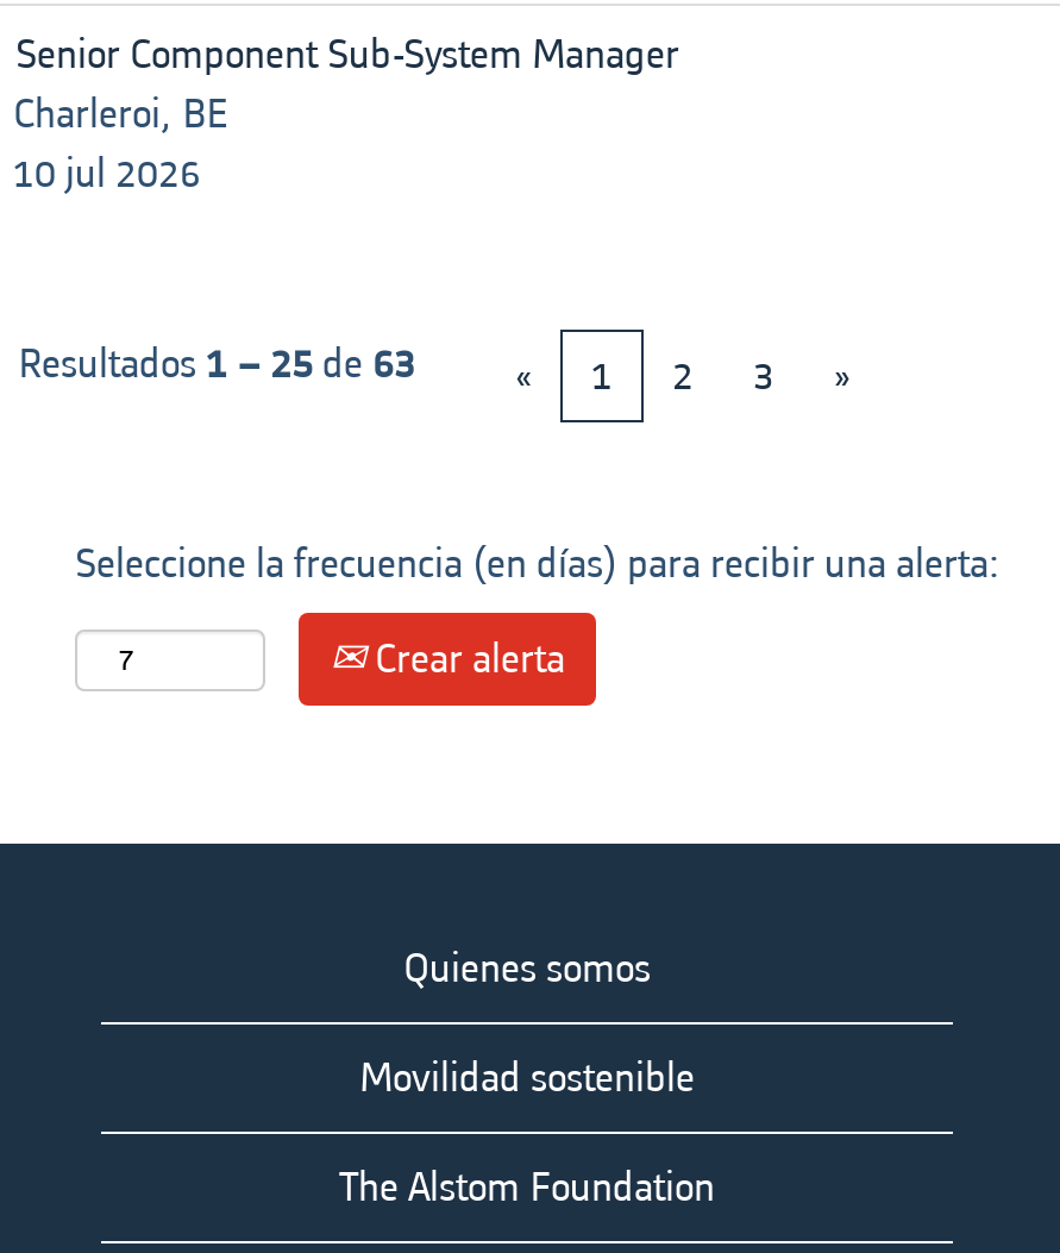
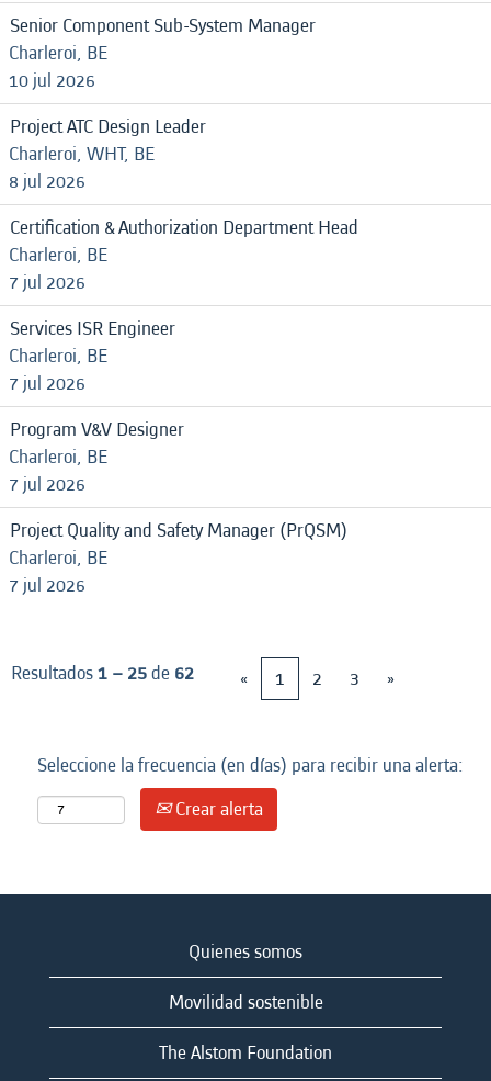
[18,334,415,394] Resultados 1 – 25 de 63 -> [9,113,358,687] Project ATC Design Leader | Charleroi, WHT, BE | 8 jul 2026 | Certification & Authorization Department Head | Charleroi, BE | 7 jul 2026 | Services ISR Engineer | Charleroi, BE | 7 jul 2026 | Program V&V Designer | Charleroi, BE | 7 jul 2026 | Project Quality and Safety Manager (PrQSM) | Charleroi, BE | 7 jul 2026 | Resultados 1 – 25 de 62

